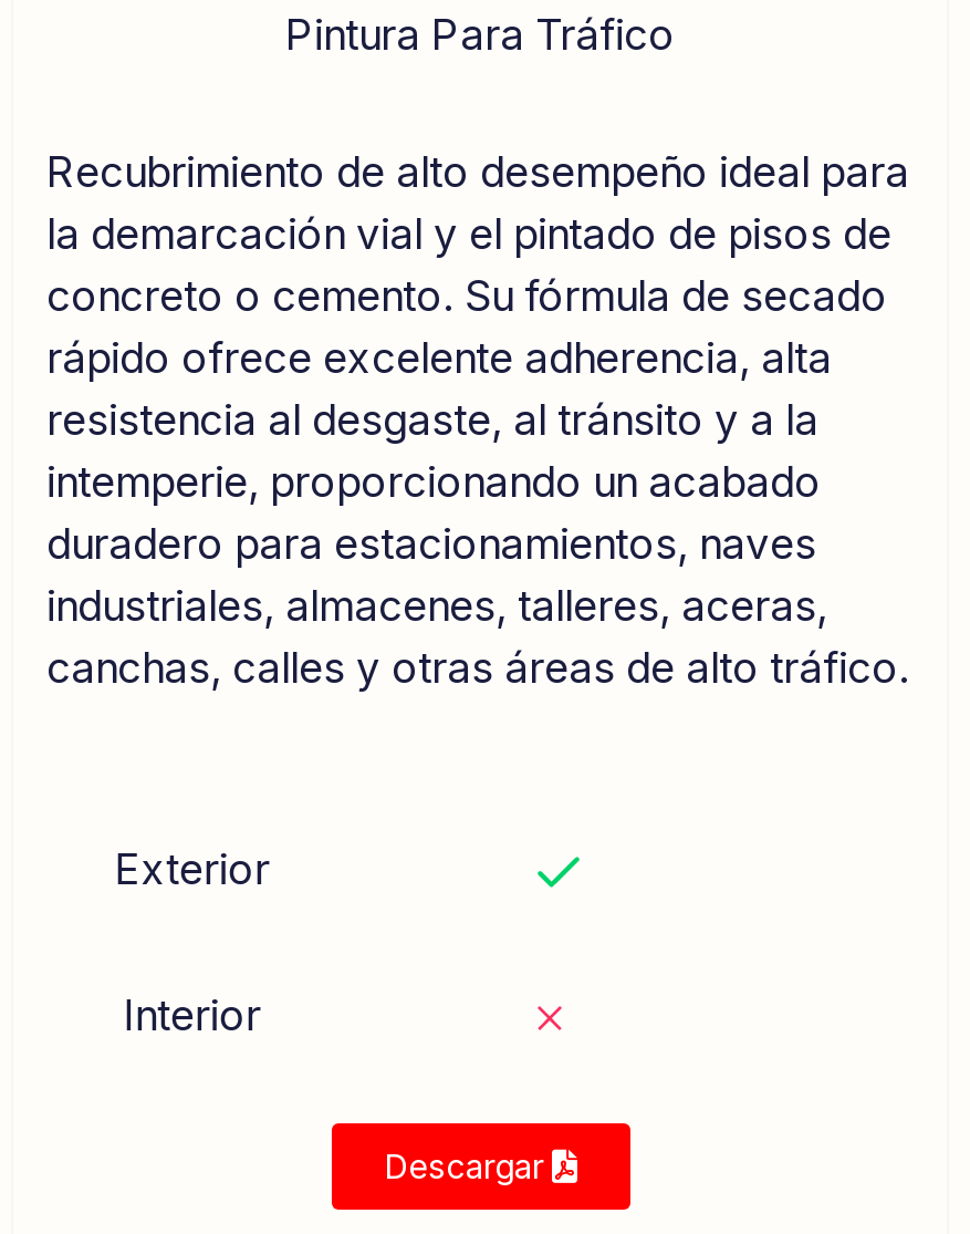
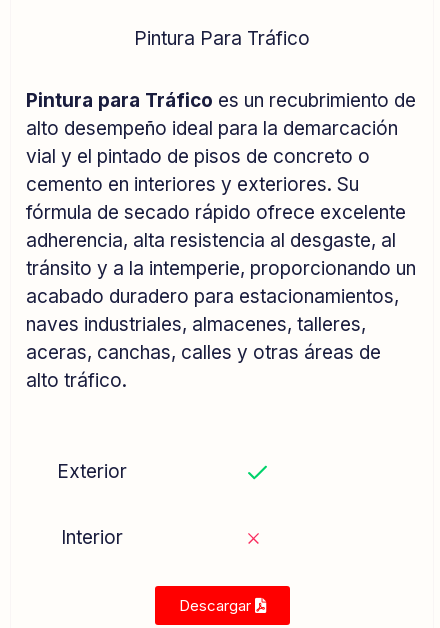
[46,147,909,694] Recubrimiento de alto desempeño ideal para | la demarcación vial y el pintado de pisos de | concreto o cemento. Su fórmula de secado | rápido ofrece excelente adherencia, alta | resistencia al desgaste, al tránsito y a la | intemperie, proporcionando un acabado | duradero para estacionamientos, naves | industriales, almacenes, talleres, aceras, | canchas, calles y otras áreas de alto tráfico. -> [26,89,416,392] Pintura para Tráfico es un recubrimiento de | alto desempeño ideal para la demarcación | vial y el pintado de pisos de concreto o | cemento en interiores y exteriores. Su | fórmula de secado rápido ofrece excelente | adherencia, alta resistencia al desgaste, al | tránsito y a la intemperie, proporcionando un | acabado duradero para estacionamientos, | naves industriales, almacenes, talleres, | aceras, canchas, calles y otras áreas de | alto tráfico.

